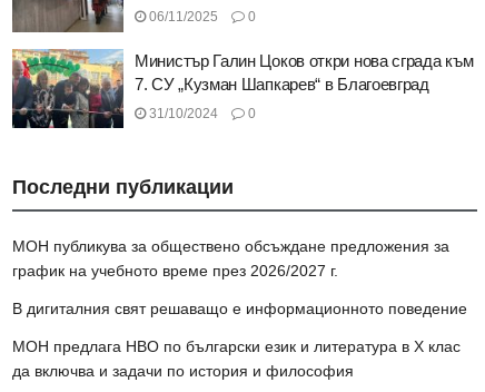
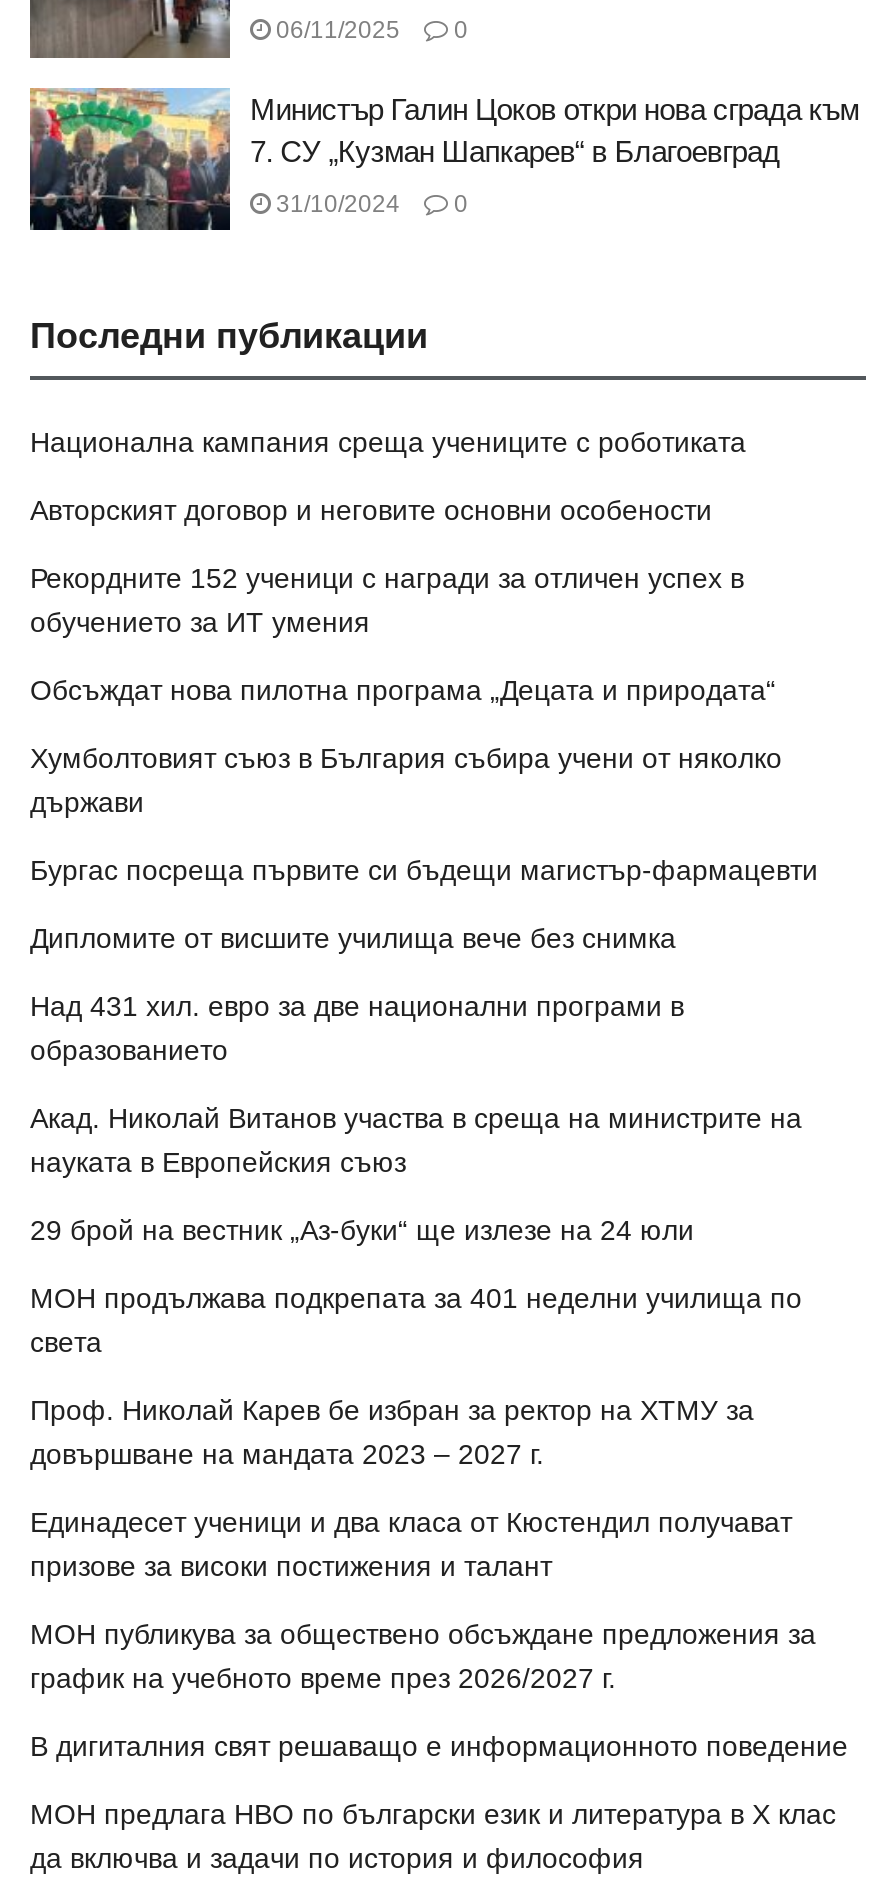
none -> [30,426,818,1582] Национална кампания среща учениците с роботиката | Авторският договор и неговите основни особености | Рекордните 152 ученици с награди за отличен успех в | обучението за ИТ умения | Обсъждат нова пилотна програма „Децата и природата“ | Хумболтовият съюз в България събира учени от няколко | държави | Бургас посреща първите си бъдещи магистър-фармацевти | Дипломите от висшите училища вече без снимка | Над 431 хил. евро за две национални програми в | образованието | Акад. Николай Витанов участва в среща на министрите на | науката в Европейския съюз | 29 брой на вестник „Аз-буки“ ще излезе на 24 юли | МОН продължава подкрепата за 401 неделни училища по | света | Проф. Николай Карев бе избран за ректор на ХТМУ за | довършване на мандата 2023 – 2027 г. | Единадесет ученици и два класа от Кюстендил получават | призове за високи постижения и талант

